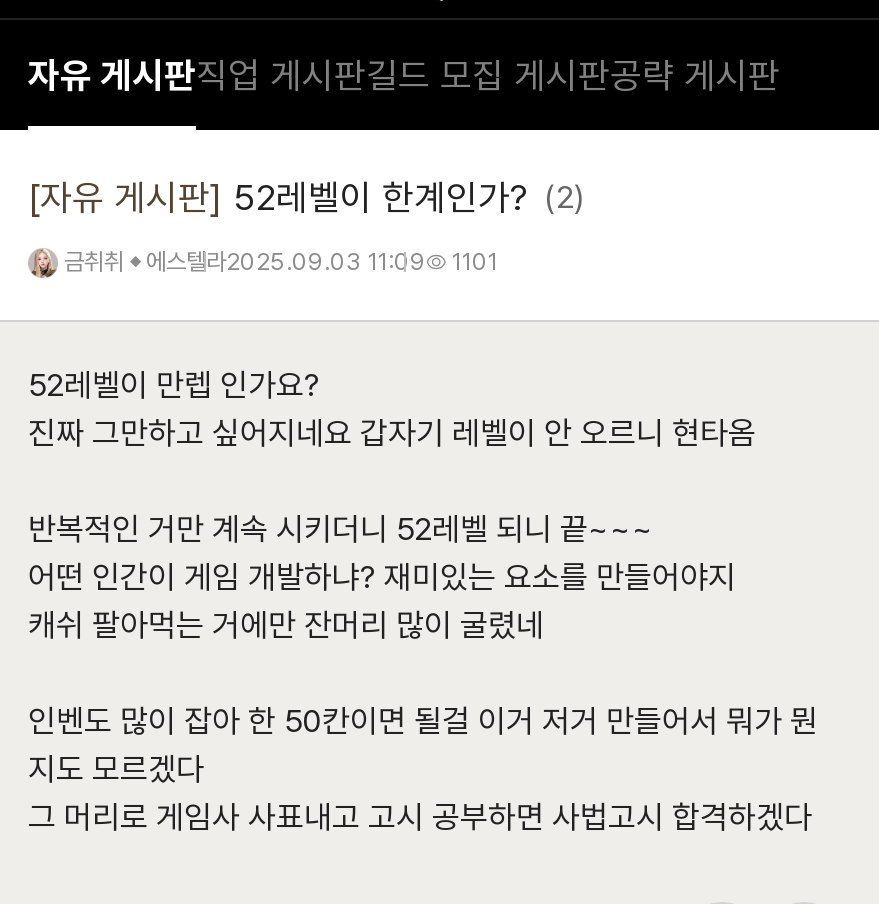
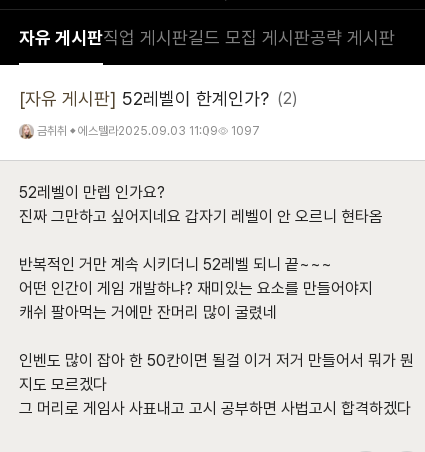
[64,248,498,276] 금취취 에스텔라2025.09.03 11:09 1101 -> [37,124,260,138] 금취취 에스텔라2025.09.03 11:09 1097

